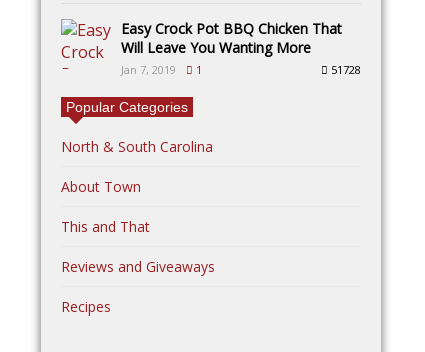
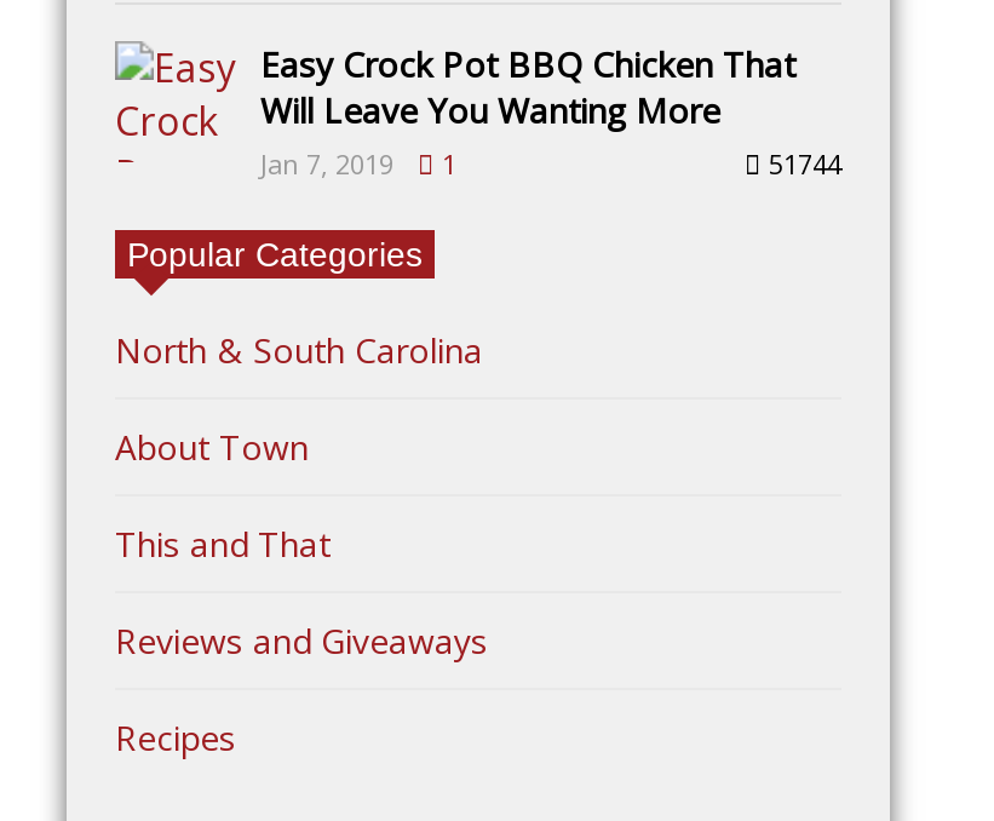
[331,61,361,76] 51728 -> [769,144,841,180] 51744

